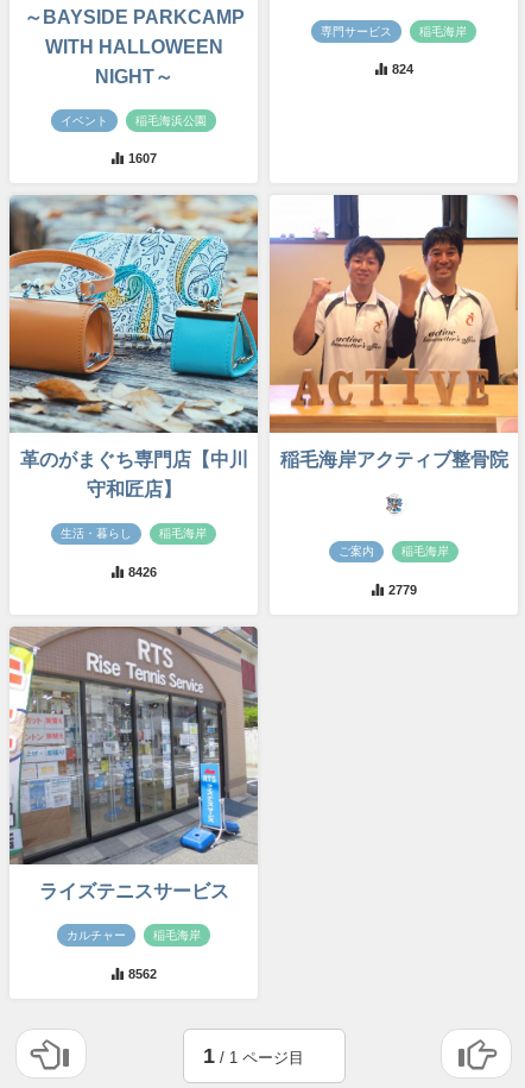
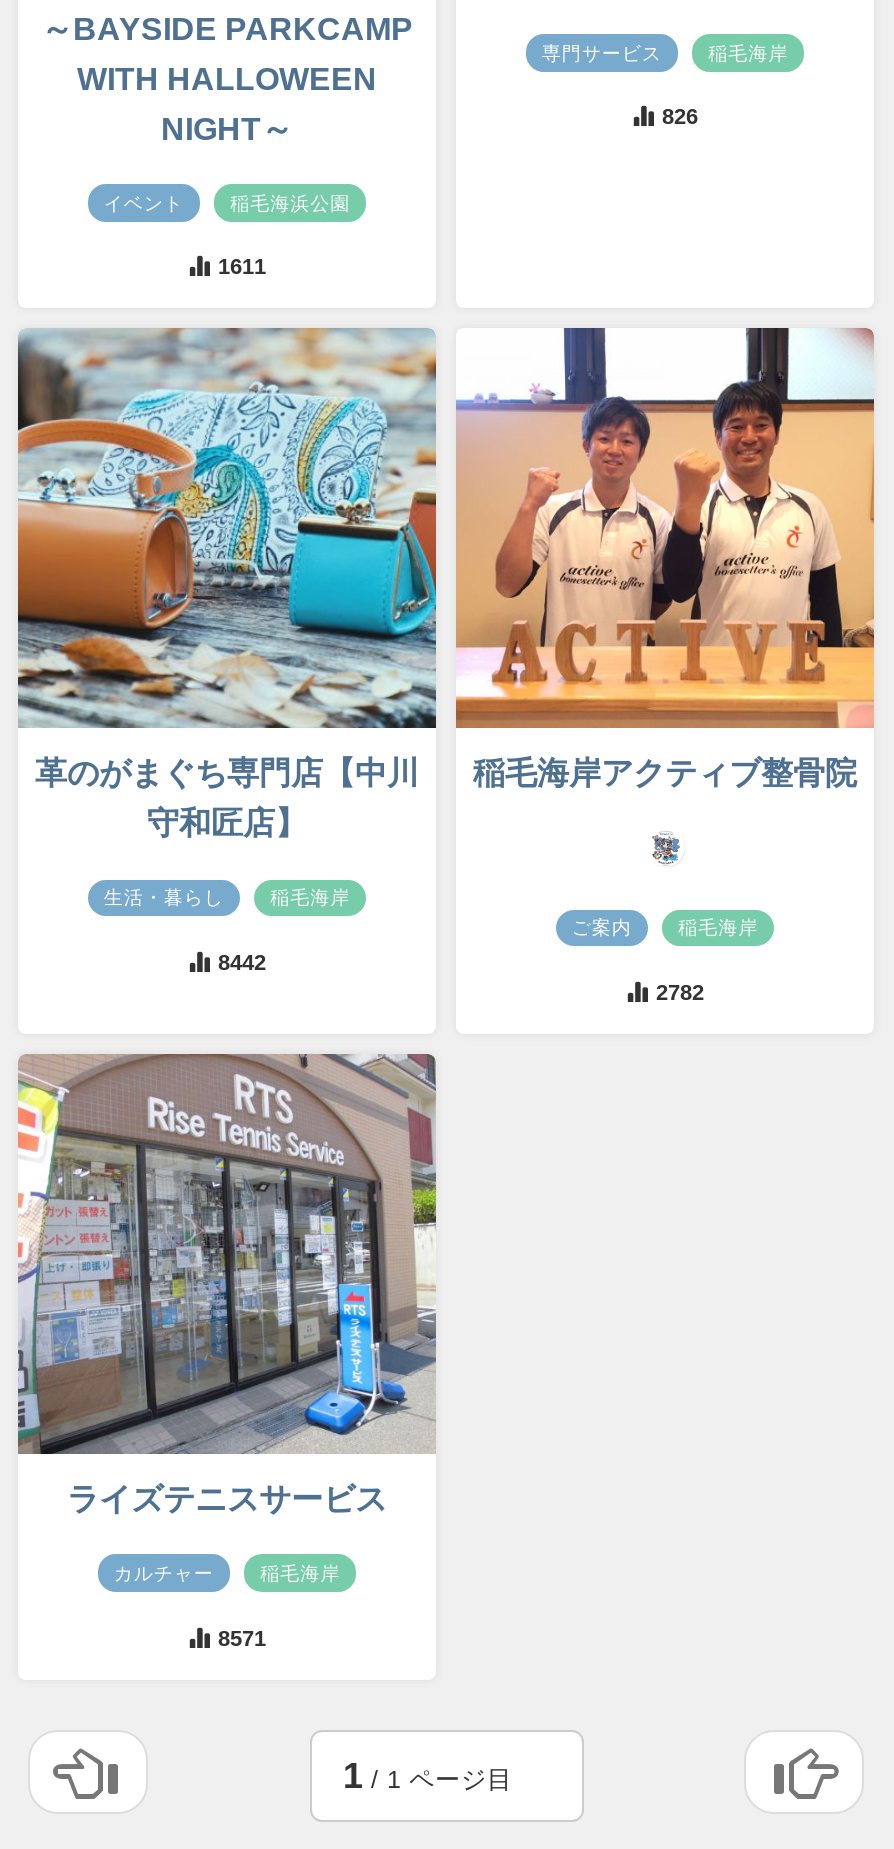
[392,62,413,77] 824 -> [662,105,698,129] 826
[128,152,157,166] 1607 -> [218,255,266,279] 1611
[128,565,157,579] 8426 -> [218,950,266,974] 8442
[388,583,417,597] 2779 -> [656,980,704,1004] 2782
[128,967,157,981] 8562 -> [218,1626,266,1650] 8571

